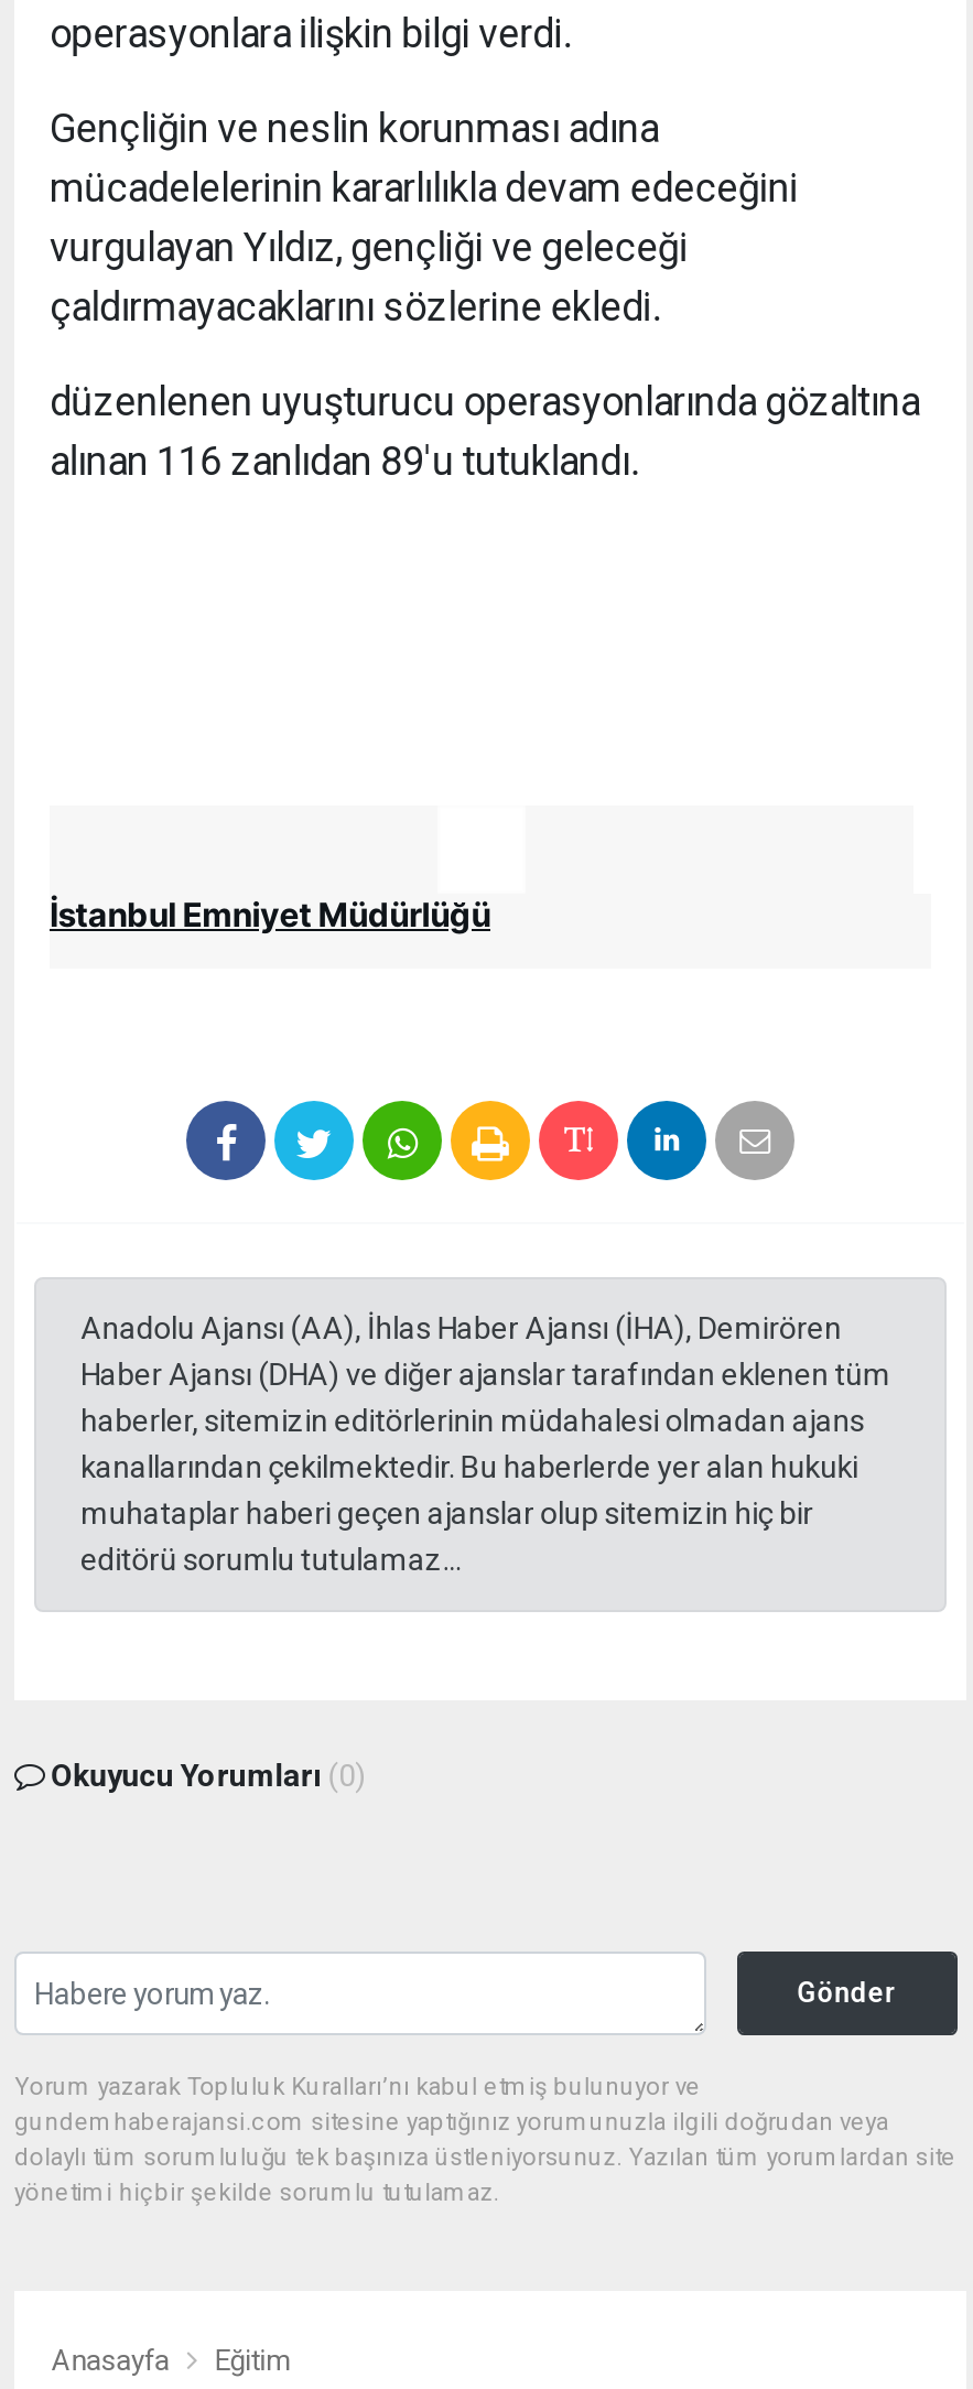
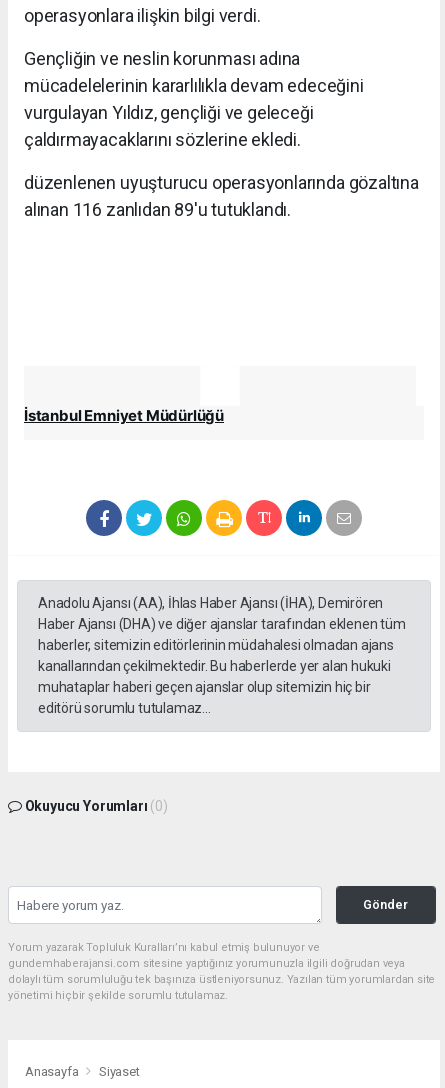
[215,2344,289,2378] Eğitim -> [99,1064,140,1079] Siyaset

